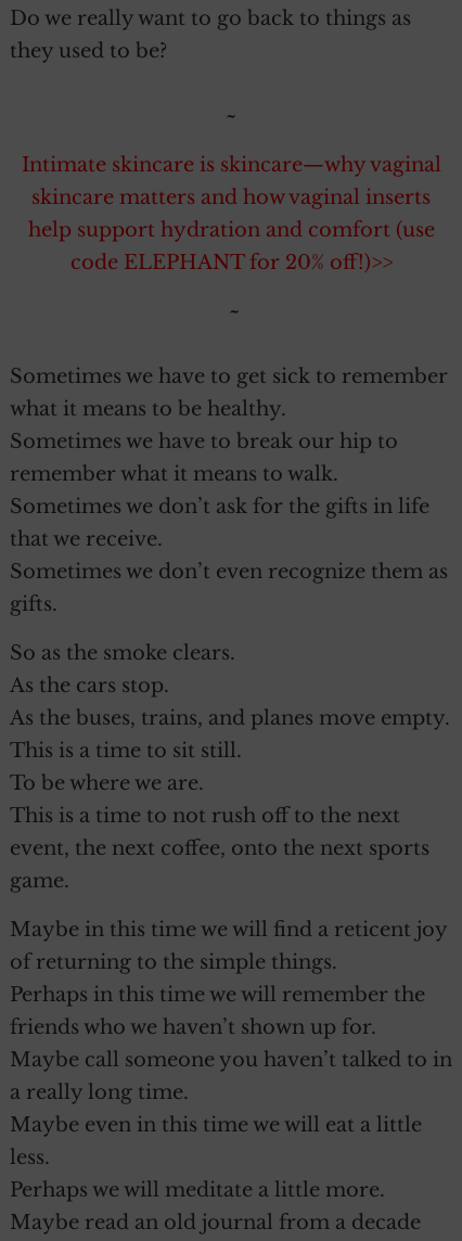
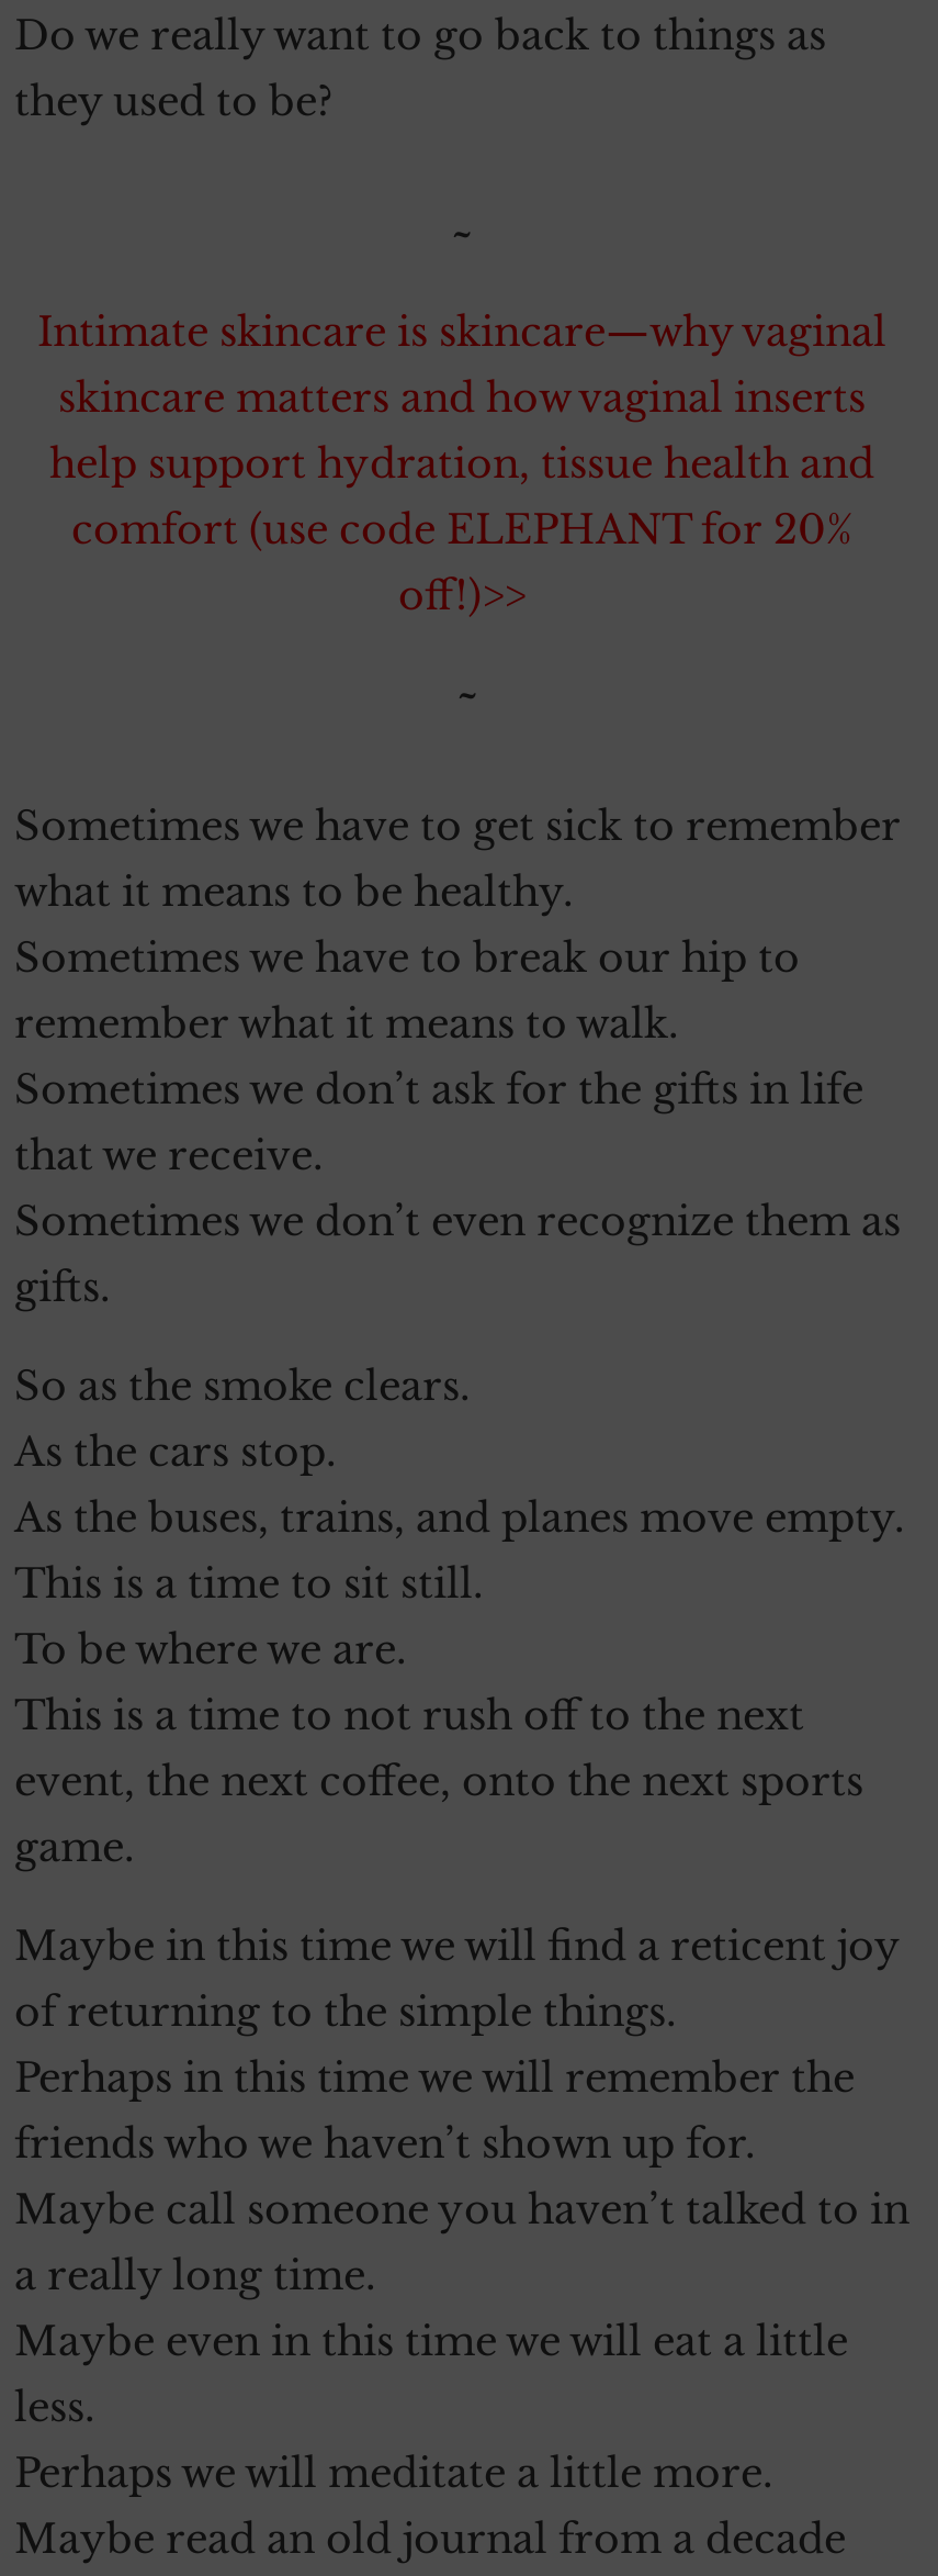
[28,218,434,274] help support hydration and comfort (use | code ELEPHANT for 20% off!)>> -> [49,440,874,620] help support hydration, tissue health and | comfort (use code ELEPHANT for 20% | off!)>>

